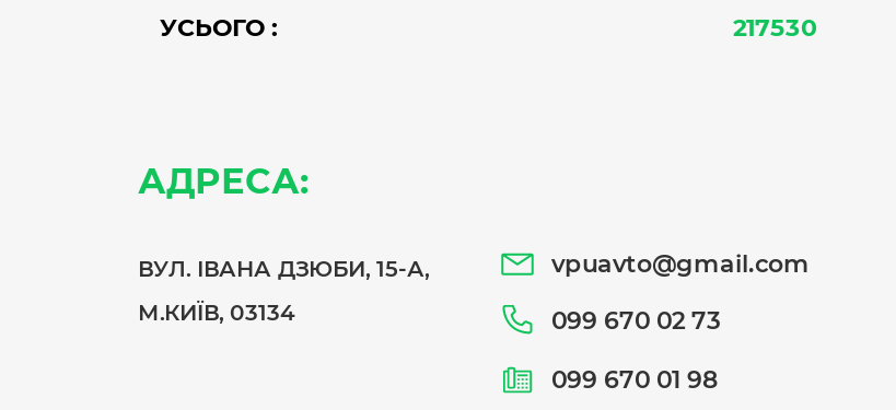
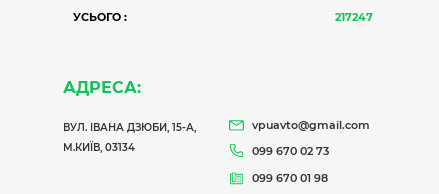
[733,12,816,43] 217530 -> [335,10,373,24] 217247

